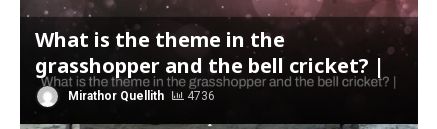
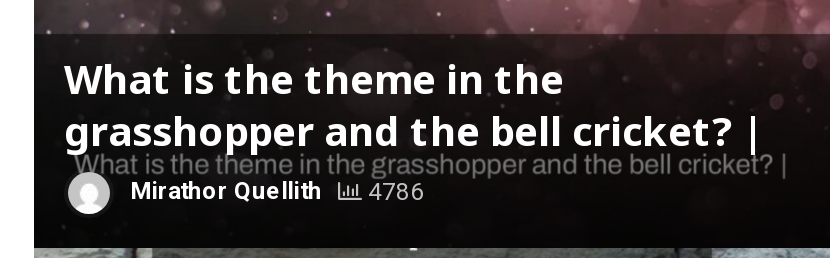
[65,89,215,103] Mirathor Quellith 4736 -> [124,177,424,205] Mirathor Quellith 4786

